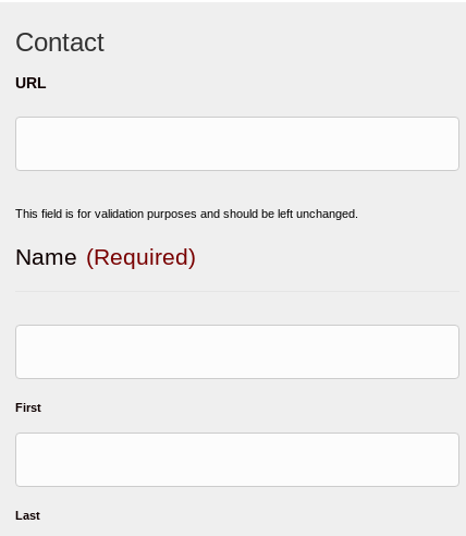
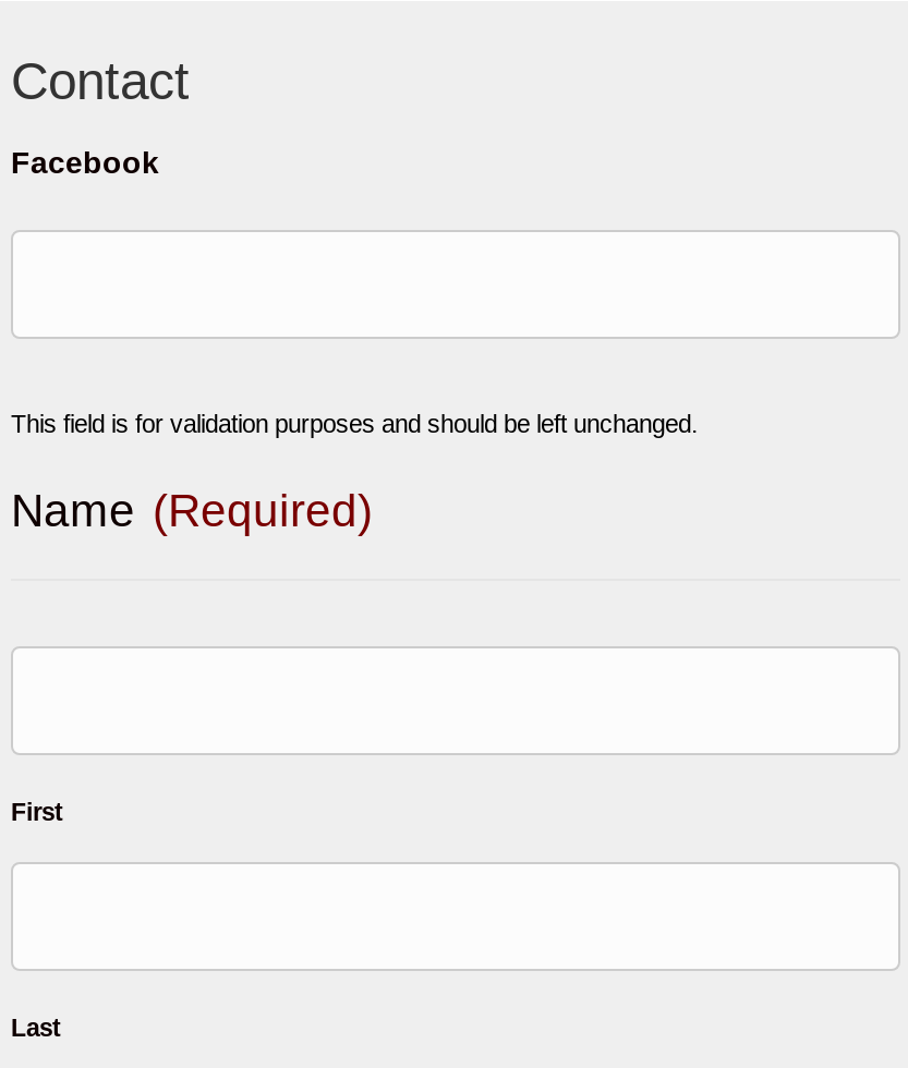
[15,74,47,91] URL -> [11,145,159,179] Facebook

